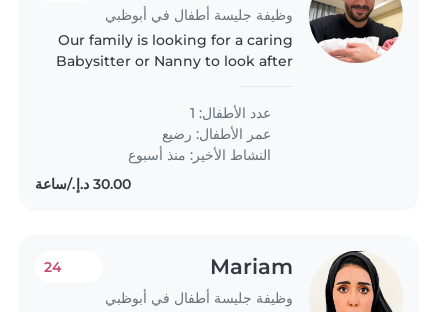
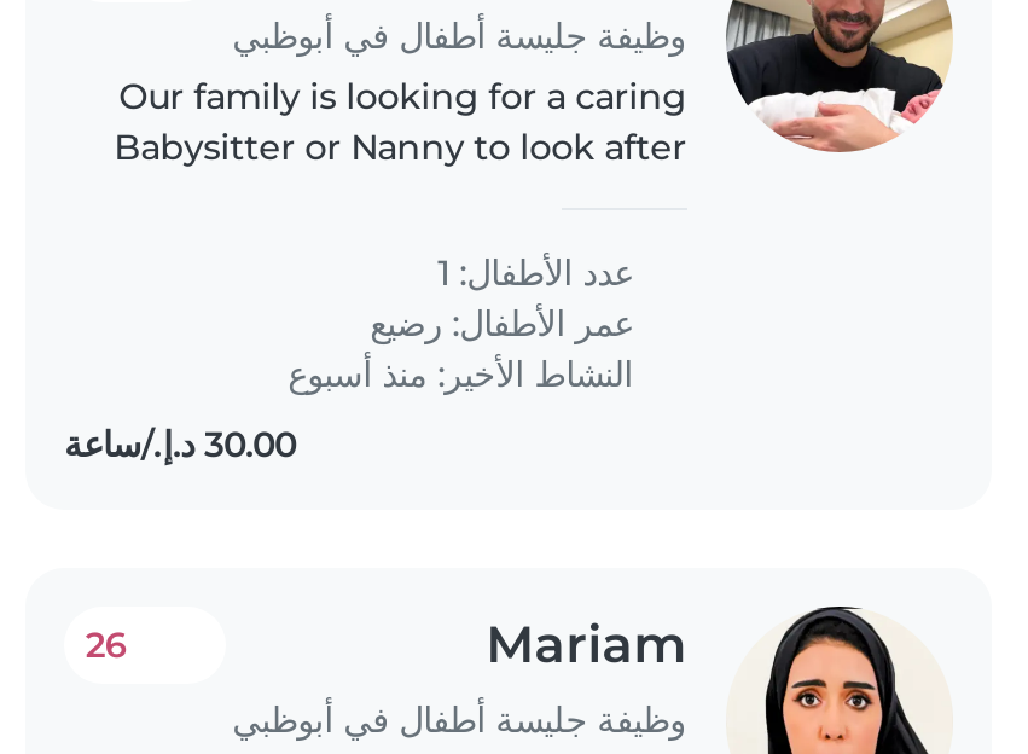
[44,258,62,276] 24 -> [85,624,126,668] 26

